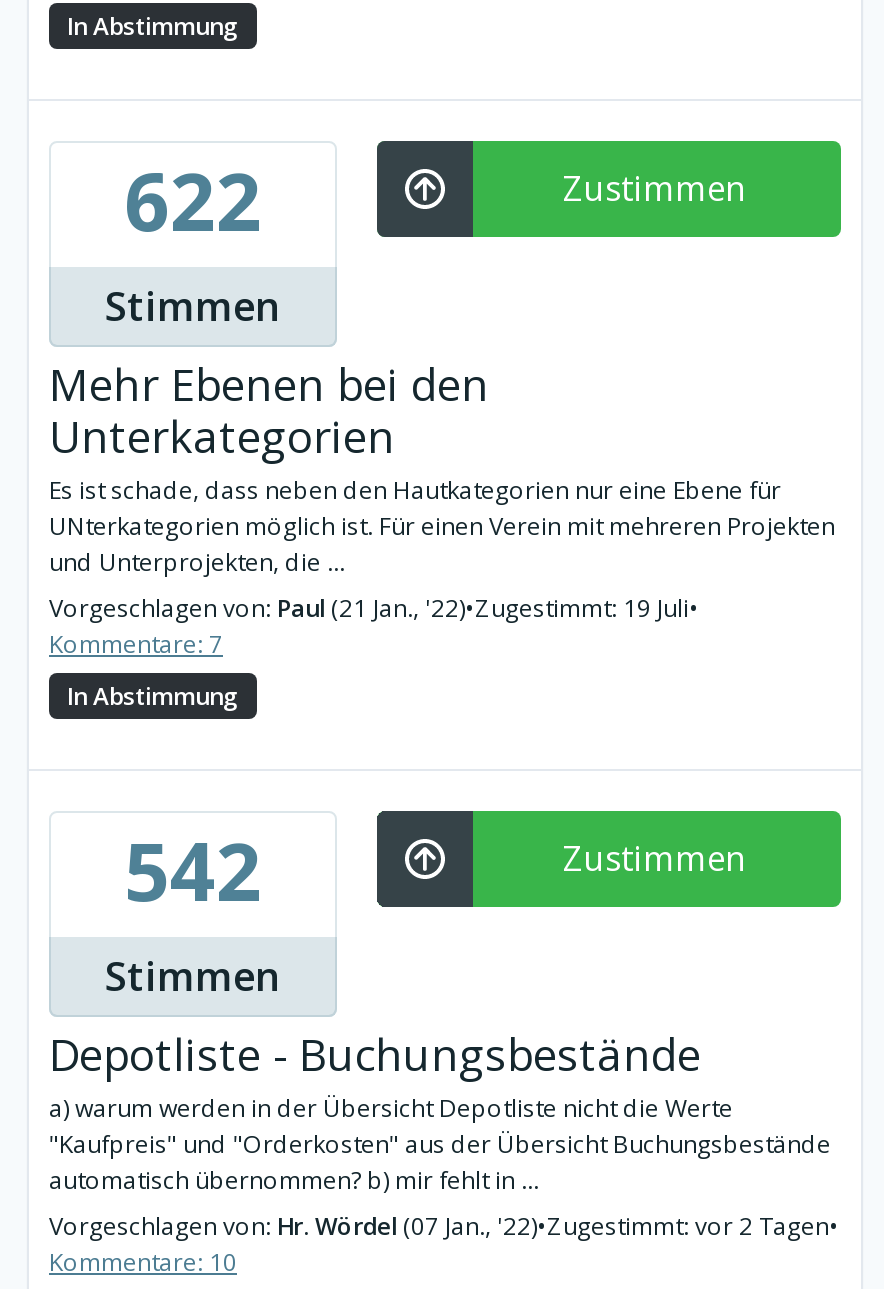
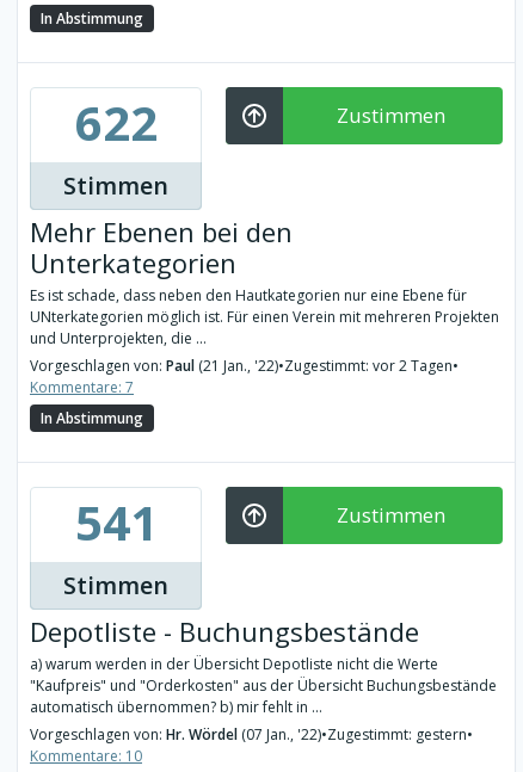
[49,591,699,625] Vorgeschlagen von: Paul (21 Jan., '22)•Zugestimmt: 19 Juli• -> [30,356,459,376] Vorgeschlagen von: Paul (21 Jan., '22)•Zugestimmt: vor 2 Tagen•
[124,815,262,925] 542 -> [75,489,157,555] 541
[49,1209,839,1243] Vorgeschlagen von: Hr. Wördel (07 Jan., '22)•Zugestimmt: vor 2 Tagen• -> [30,724,473,745] Vorgeschlagen von: Hr. Wördel (07 Jan., '22)•Zugestimmt: gestern•

